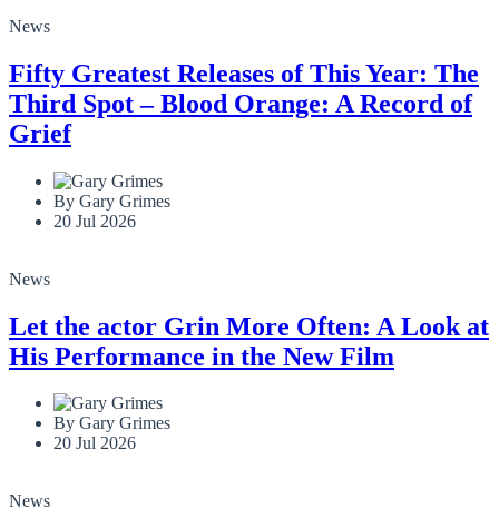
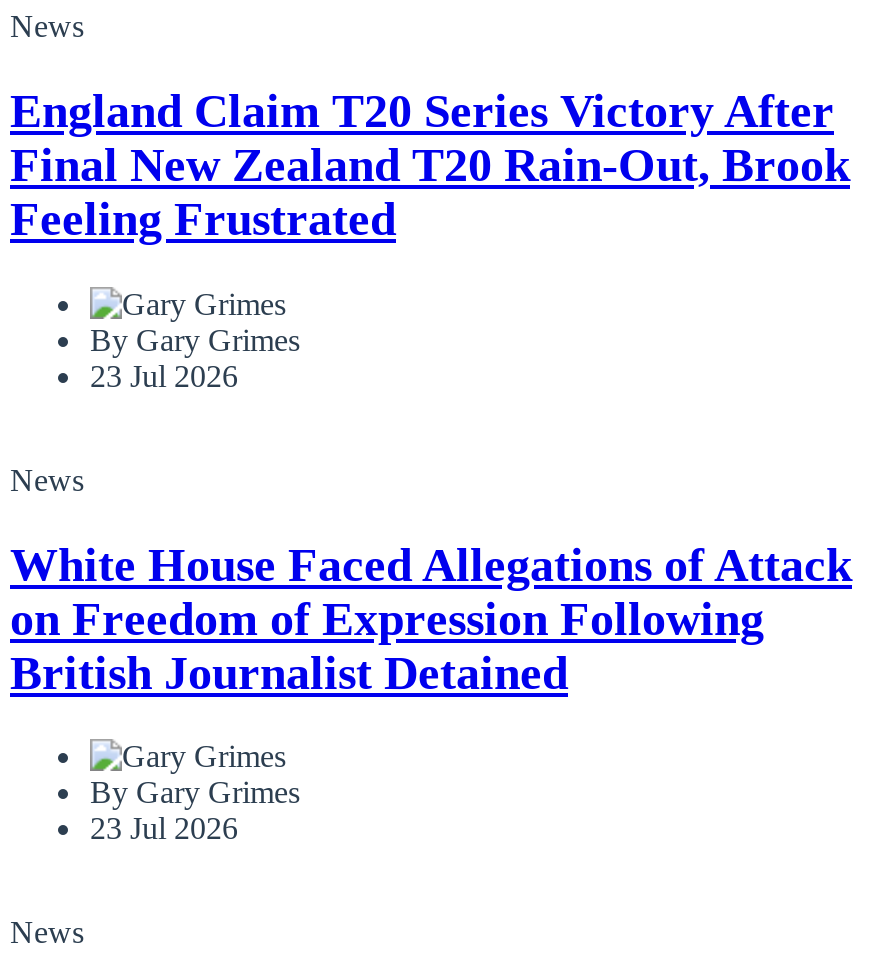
[9,59,479,148] Fifty Greatest Releases of This Year: The | Third Spot – Blood Orange: A Record of | Grief -> [10,85,850,245] England Claim T20 Series Victory After | Final New Zealand T20 Rain-Out, Brook | Feeling Frustrated
[53,211,136,230] 20 Jul 2026 -> [90,358,238,392] 23 Jul 2026
[9,312,489,371] Let the actor Grin More Often: A Look at | His Performance in the New Film -> [10,538,852,698] White House Faced Allegations of Attack | on Freedom of Expression Following | British Journalist Detained
[53,434,136,453] 20 Jul 2026 -> [90,812,238,846] 23 Jul 2026

